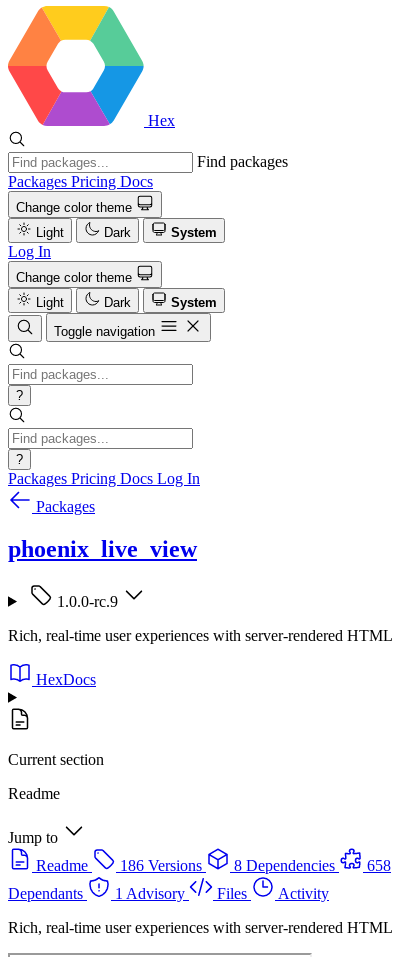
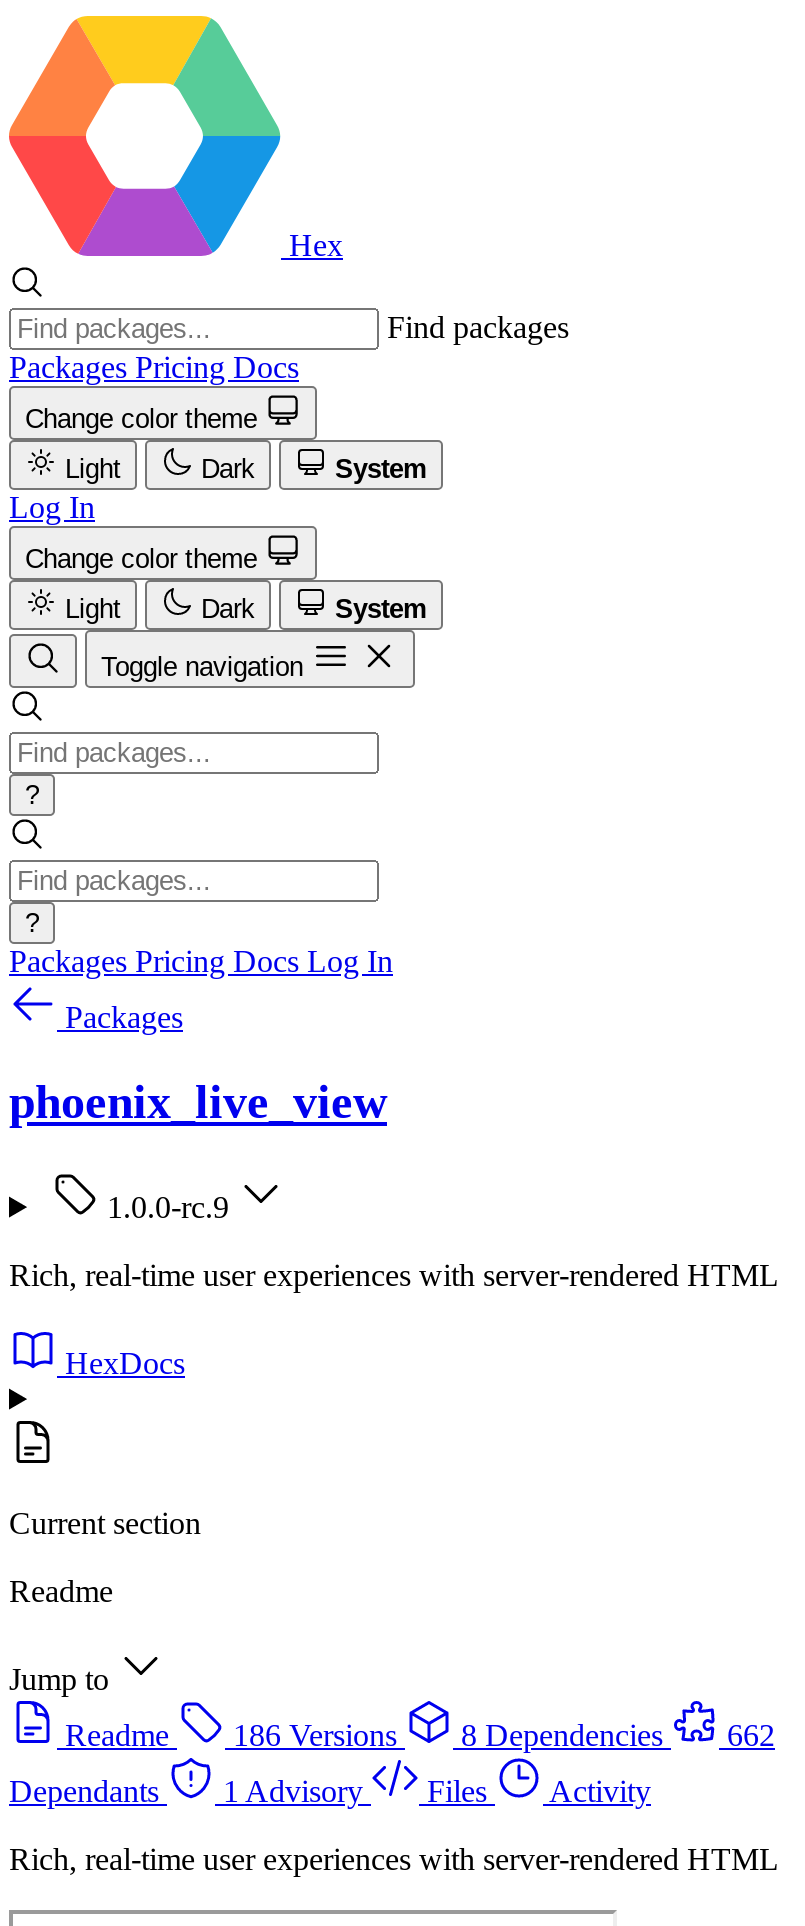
[36,857,391,874] Readme 186 Versions 8 Dependencies 658 -> [65,1718,775,1752] Readme 186 Versions 8 Dependencies 662

